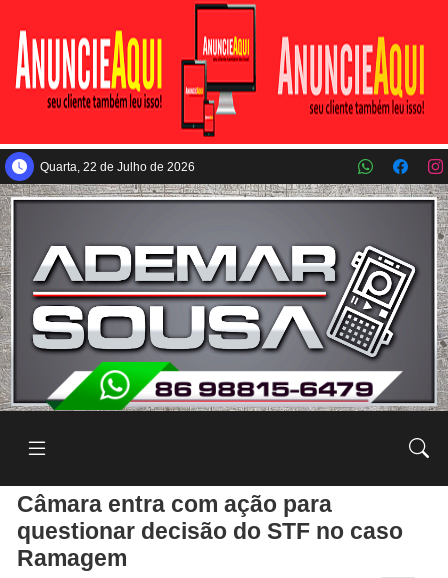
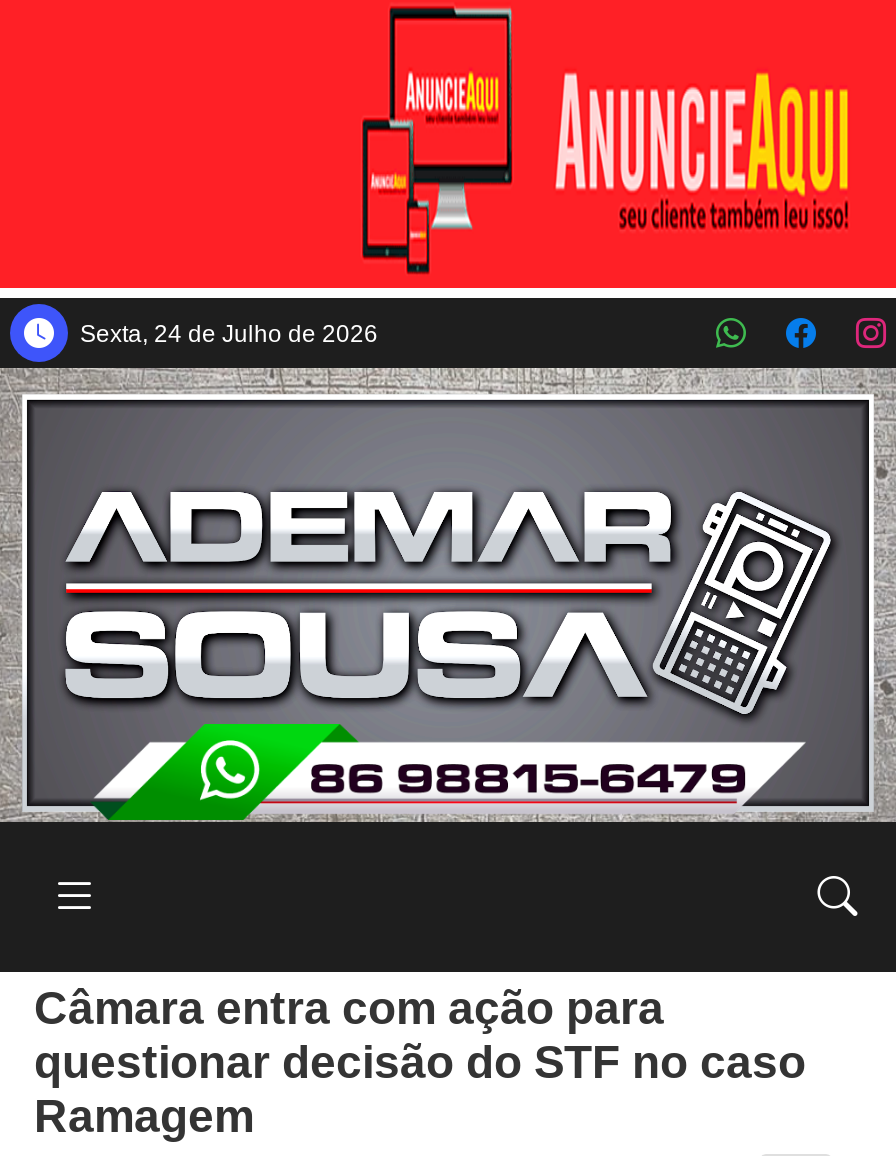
[15,30,163,109] [image] -> none
[40,159,195,173] Quarta, 22 de Julho de 2026 -> [80,319,378,347] Sexta, 24 de Julho de 2026

